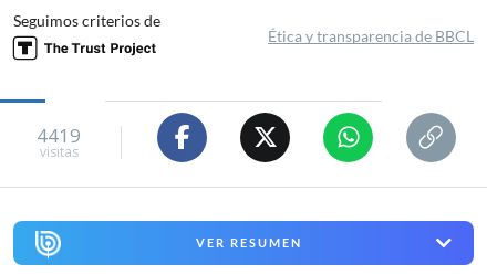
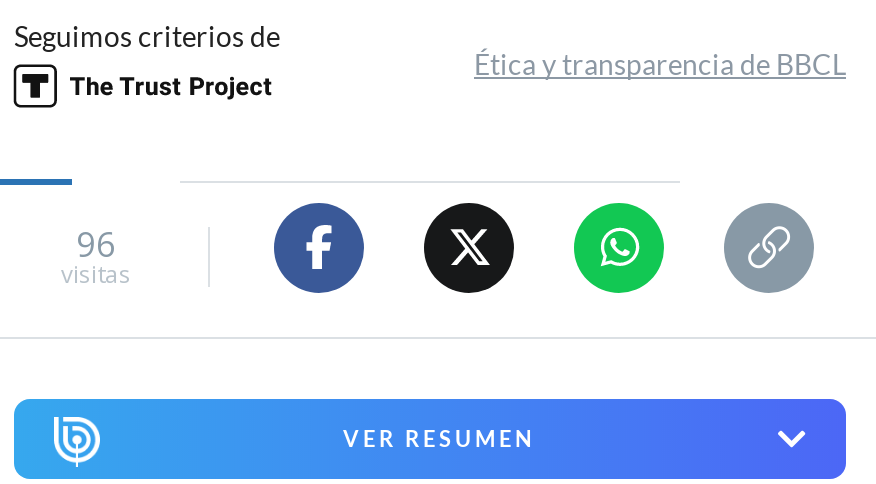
[37,123,81,148] 4419 -> [76,221,116,267] 96

